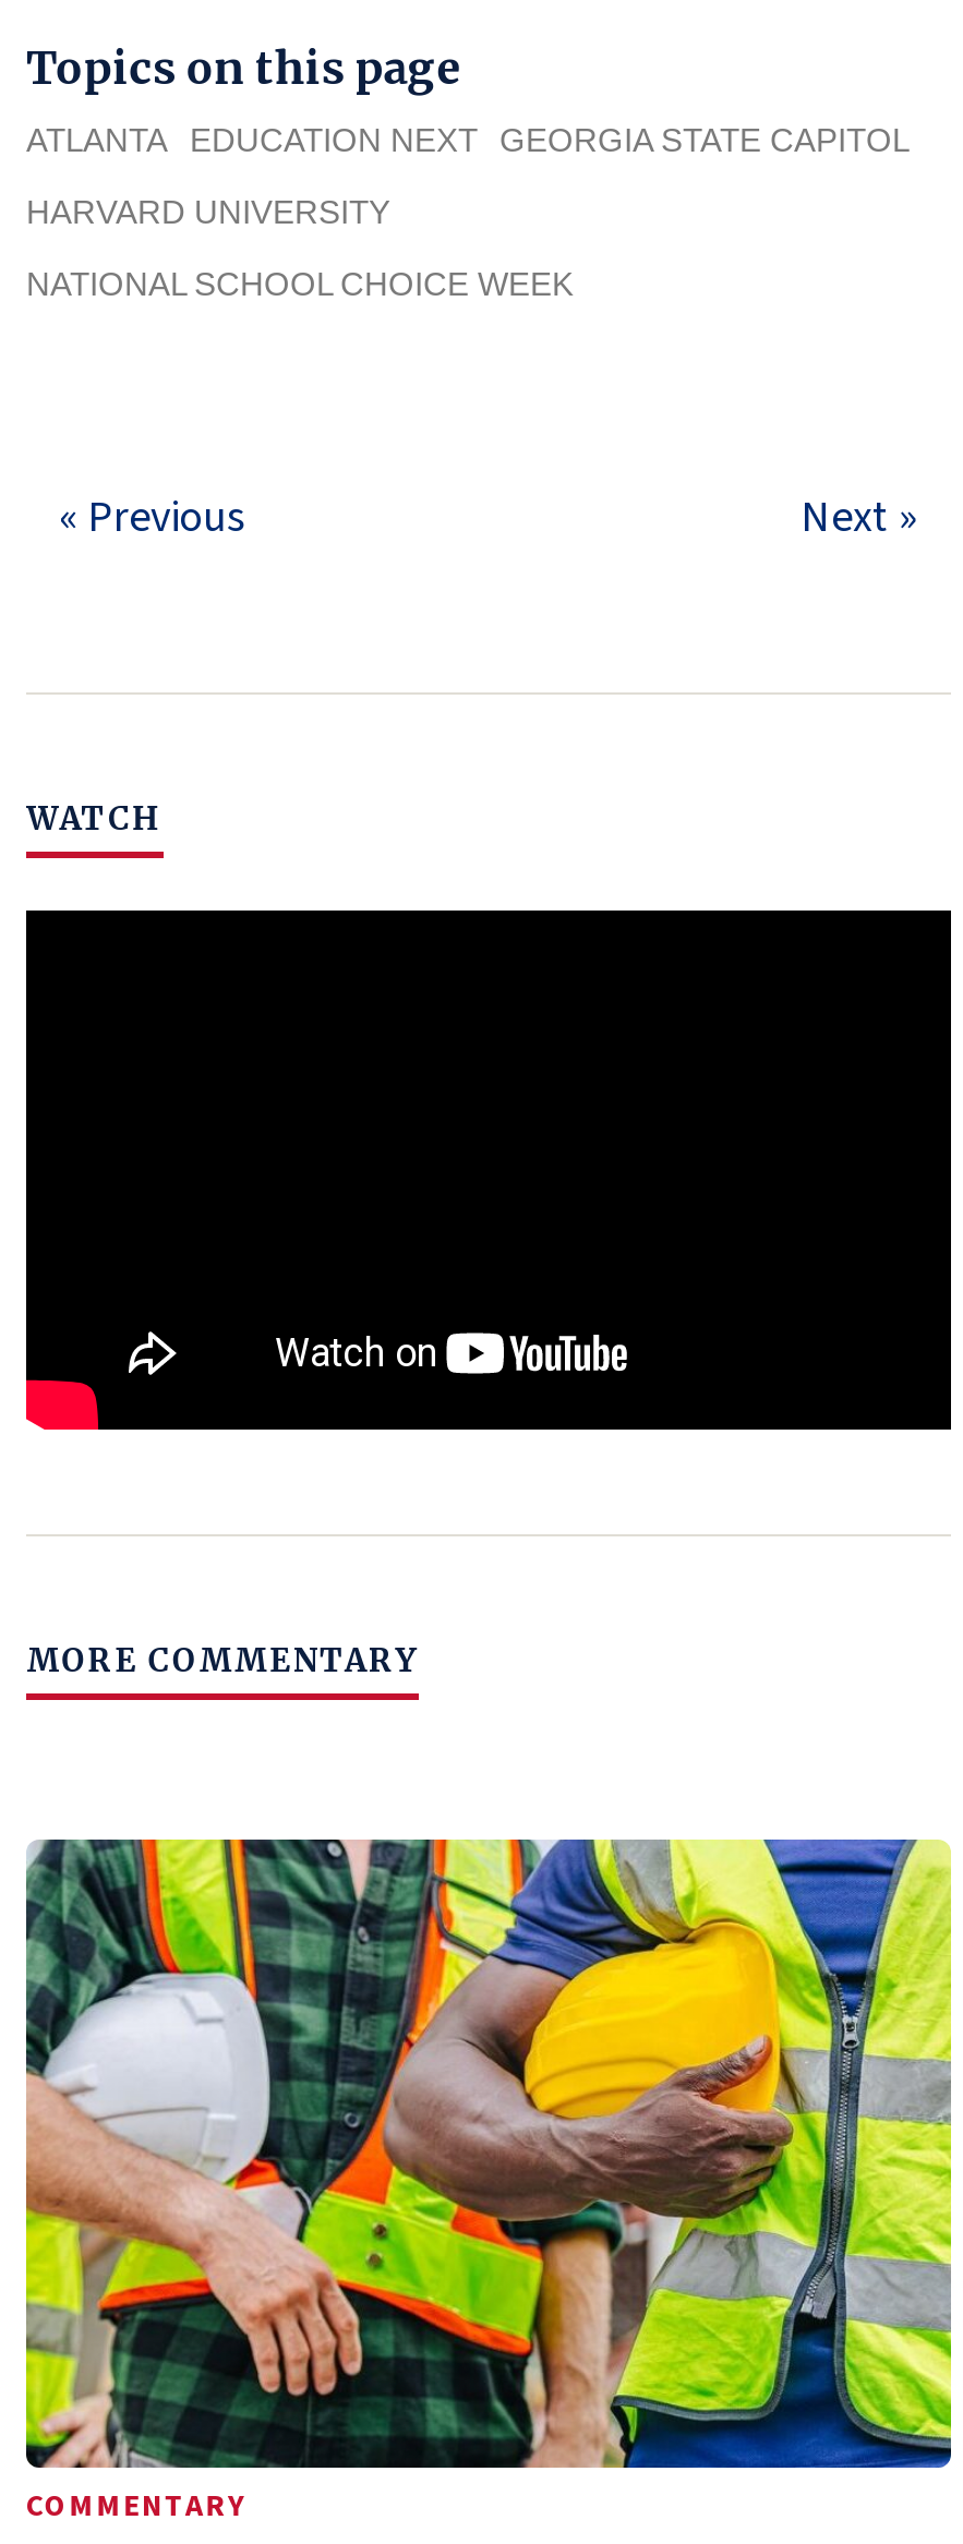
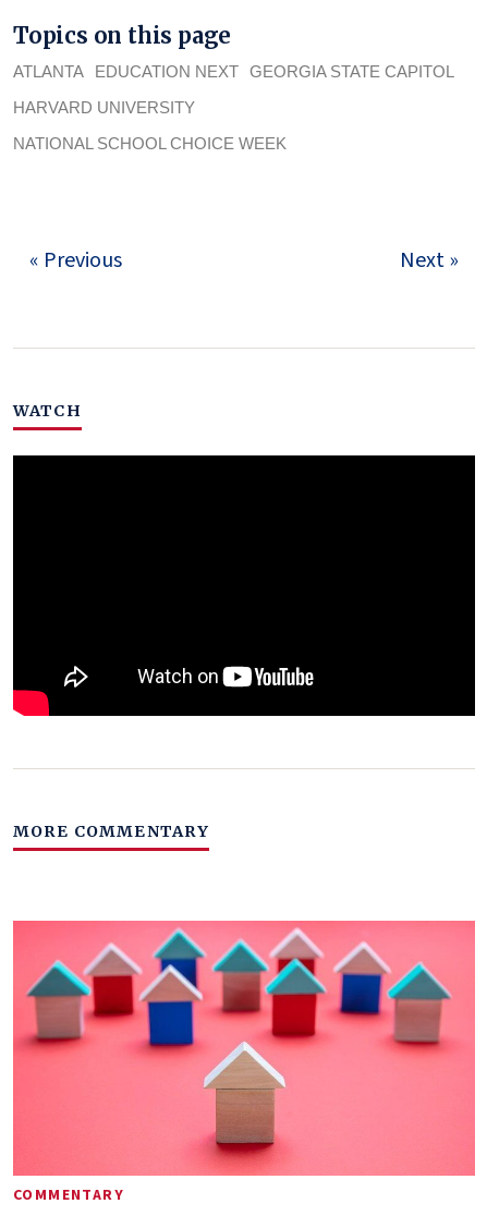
[24,1835,953,2470] [image] -> [12,920,476,1177] [image]

